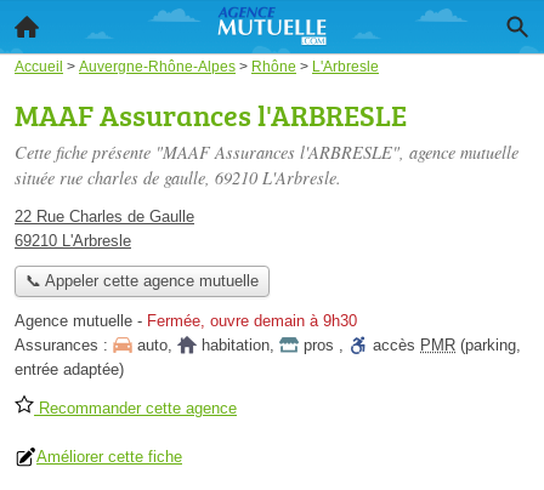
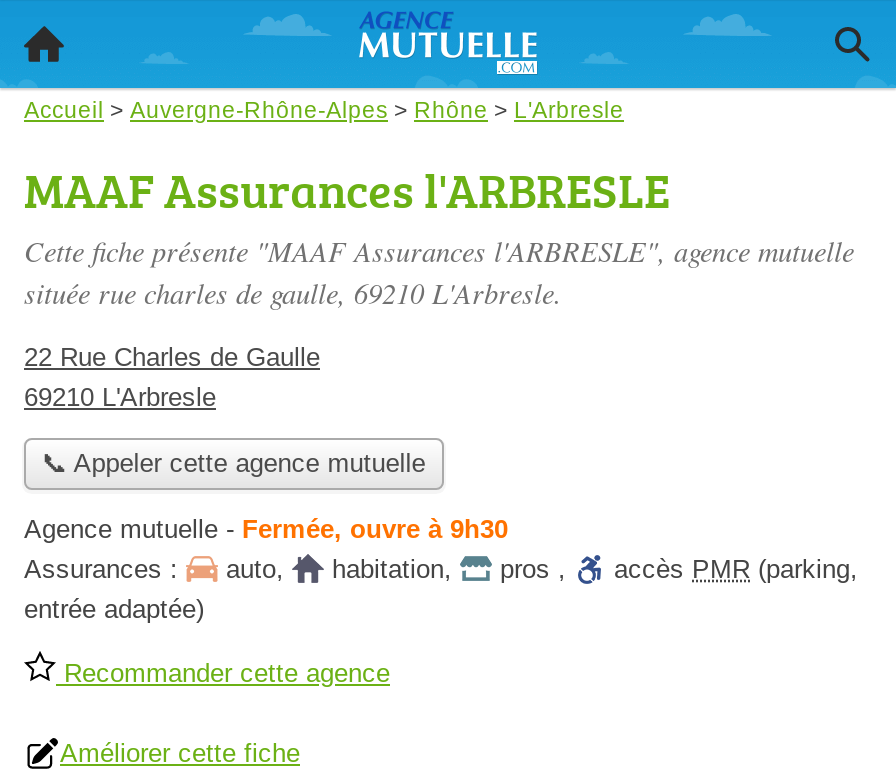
[15,312,357,330] Agence mutuelle - Fermée, ouvre demain à 9h30 -> [24,515,508,545] Agence mutuelle - Fermée, ouvre à 9h30

